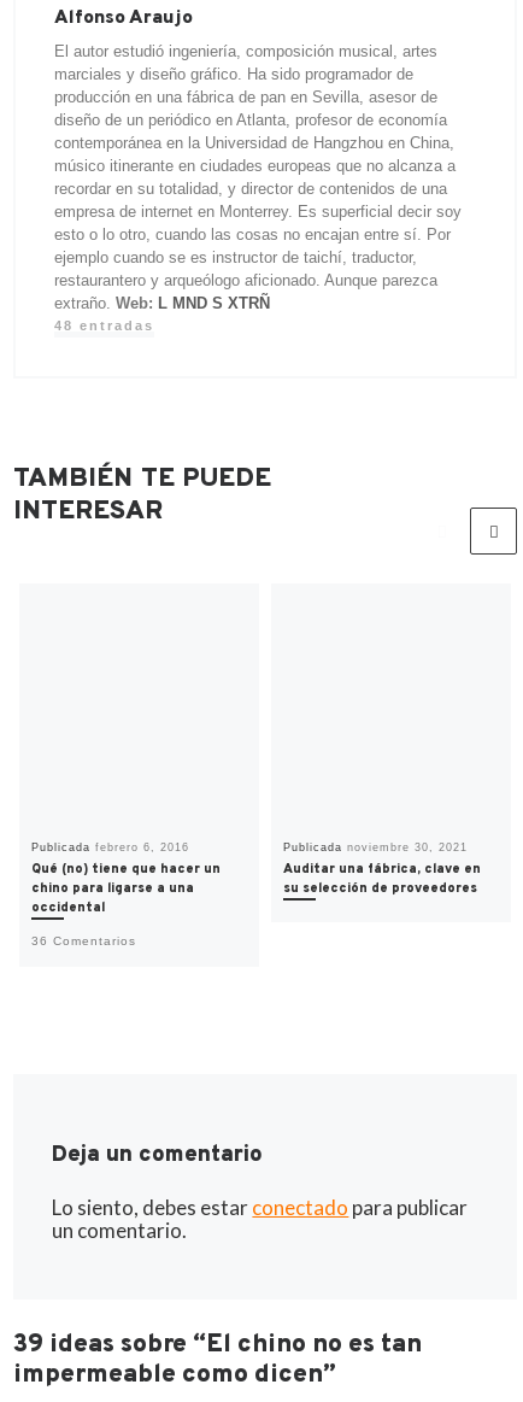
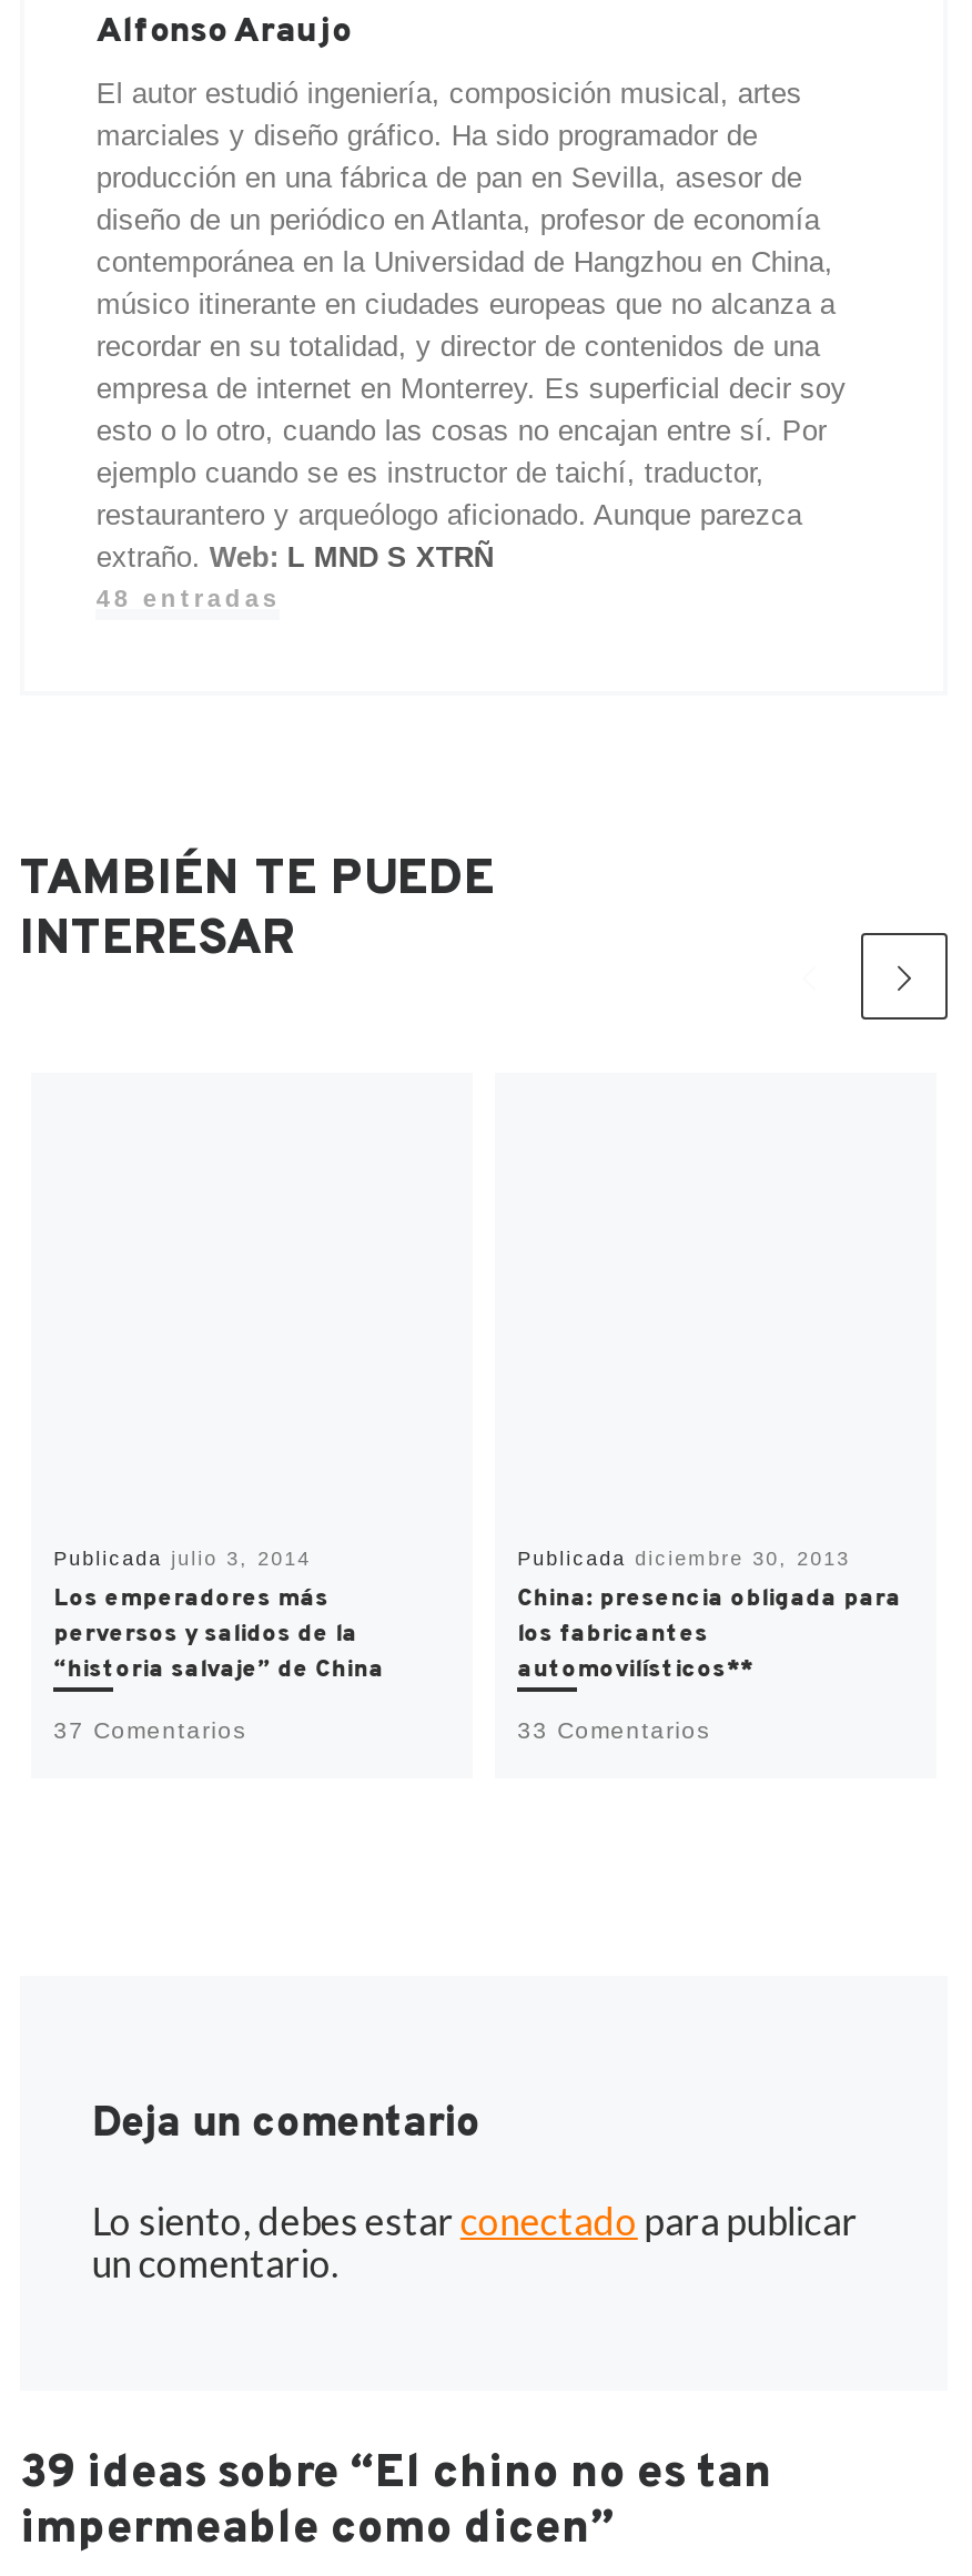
[31,841,221,947] Publicada febrero 6, 2016 | Qué (no) tiene que hacer un | chino para ligarse a una | occidental | 36 Comentarios -> [53,1547,384,1742] Publicada julio 3, 2014 | Los emperadores más | perversos y salidos de la | “historia salvaje” de China | 37 Comentarios
[283,841,481,896] Publicada noviembre 30, 2021 | Auditar una fábrica, clave en | su selección de proveedores -> [517,1547,901,1742] Publicada diciembre 30, 2013 | China: presencia obligada para | los fabricantes | automovilísticos** | 33 Comentarios

